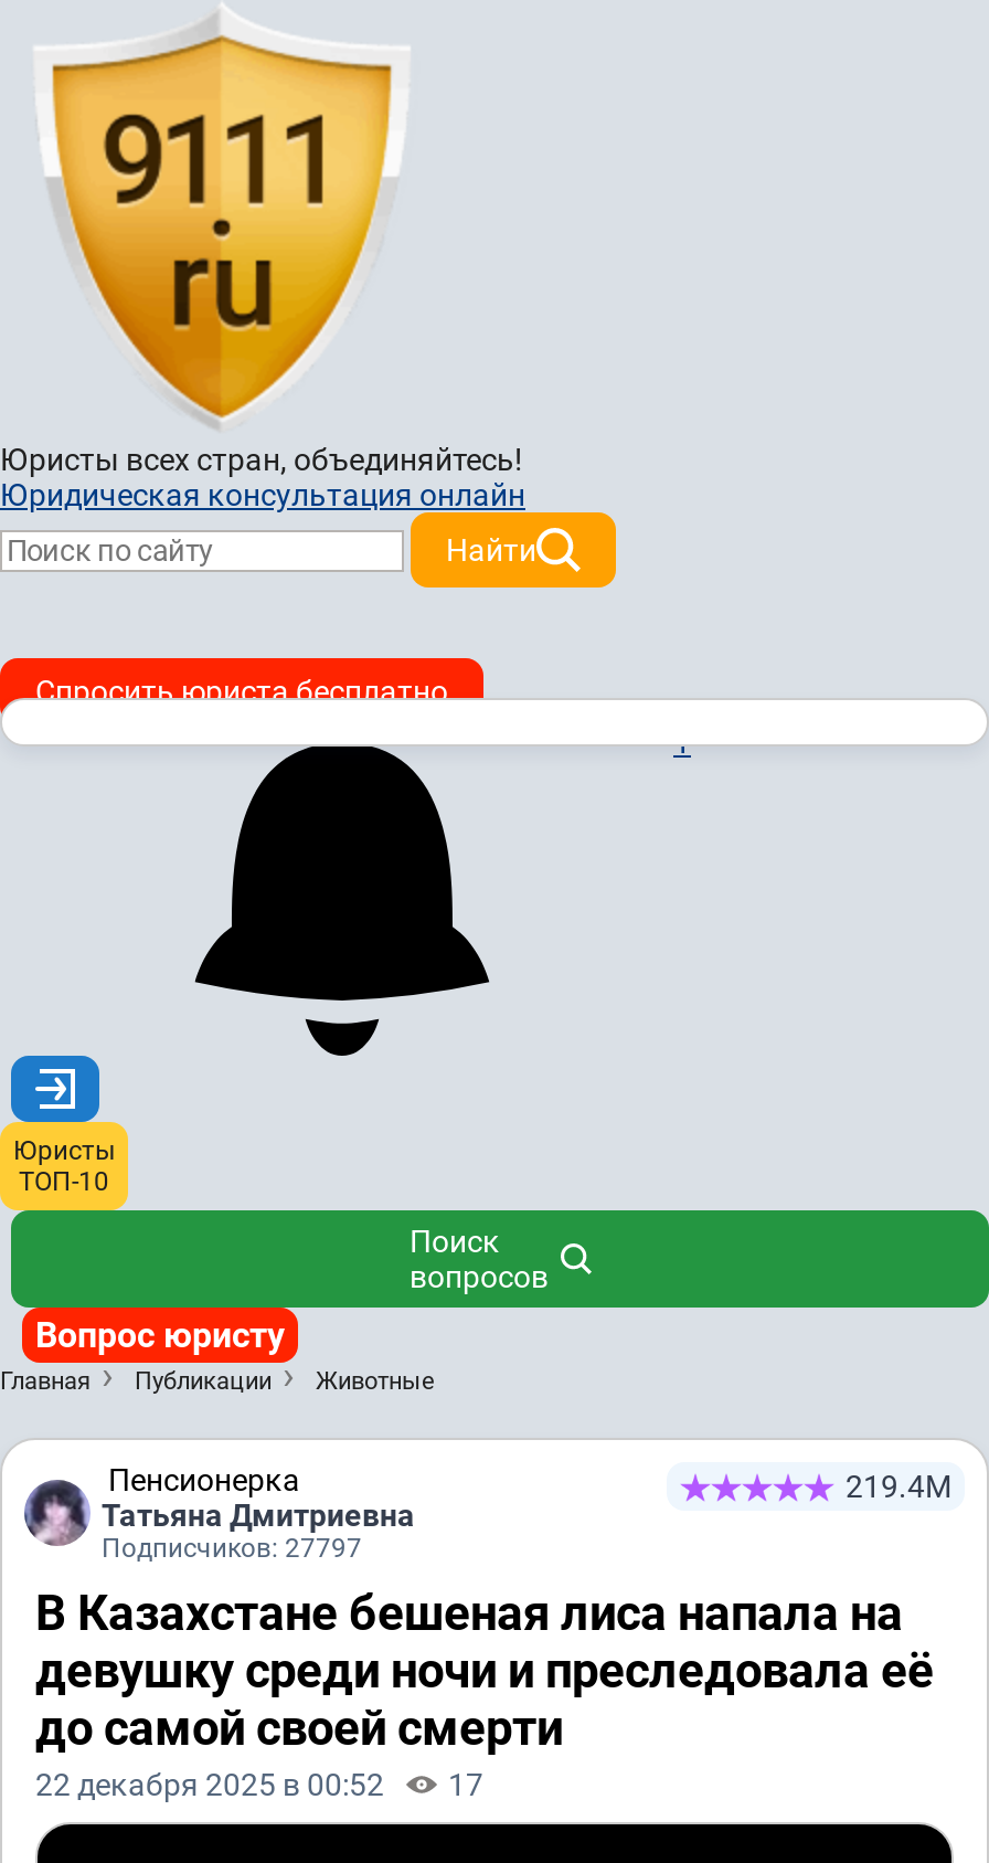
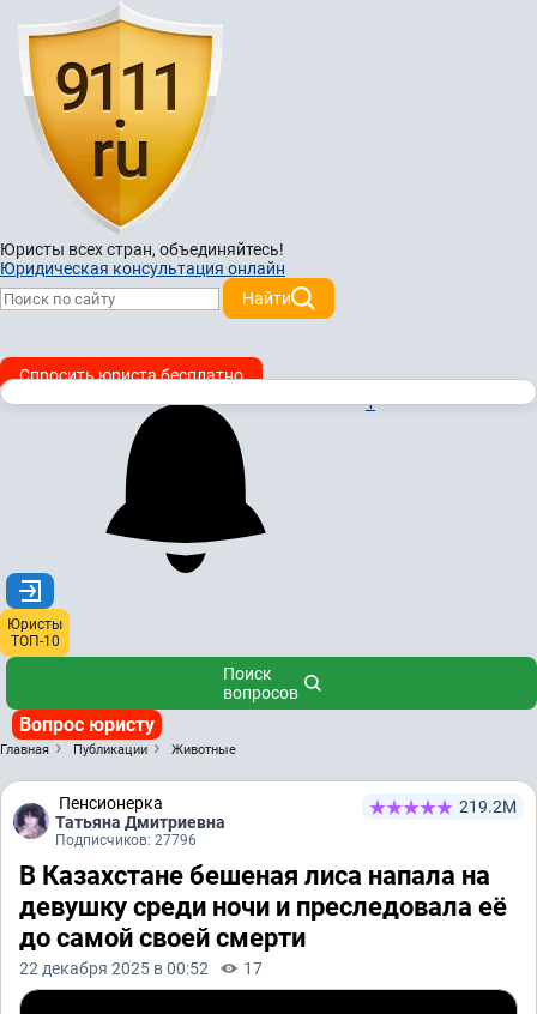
[846,1469,951,1504] 219.4М -> [459,797,517,816] 219.2М
[102,1533,362,1564] Подписчиков: 27797 -> [55,832,197,849] Подписчиков: 27796

